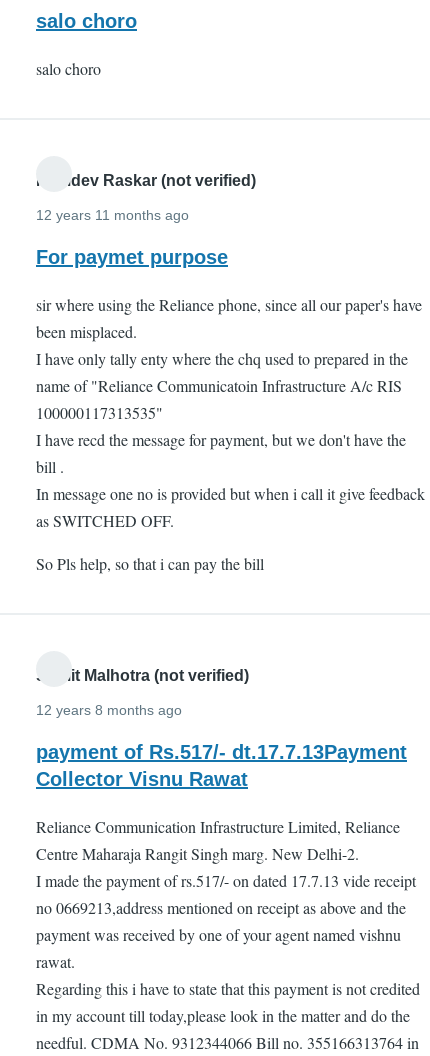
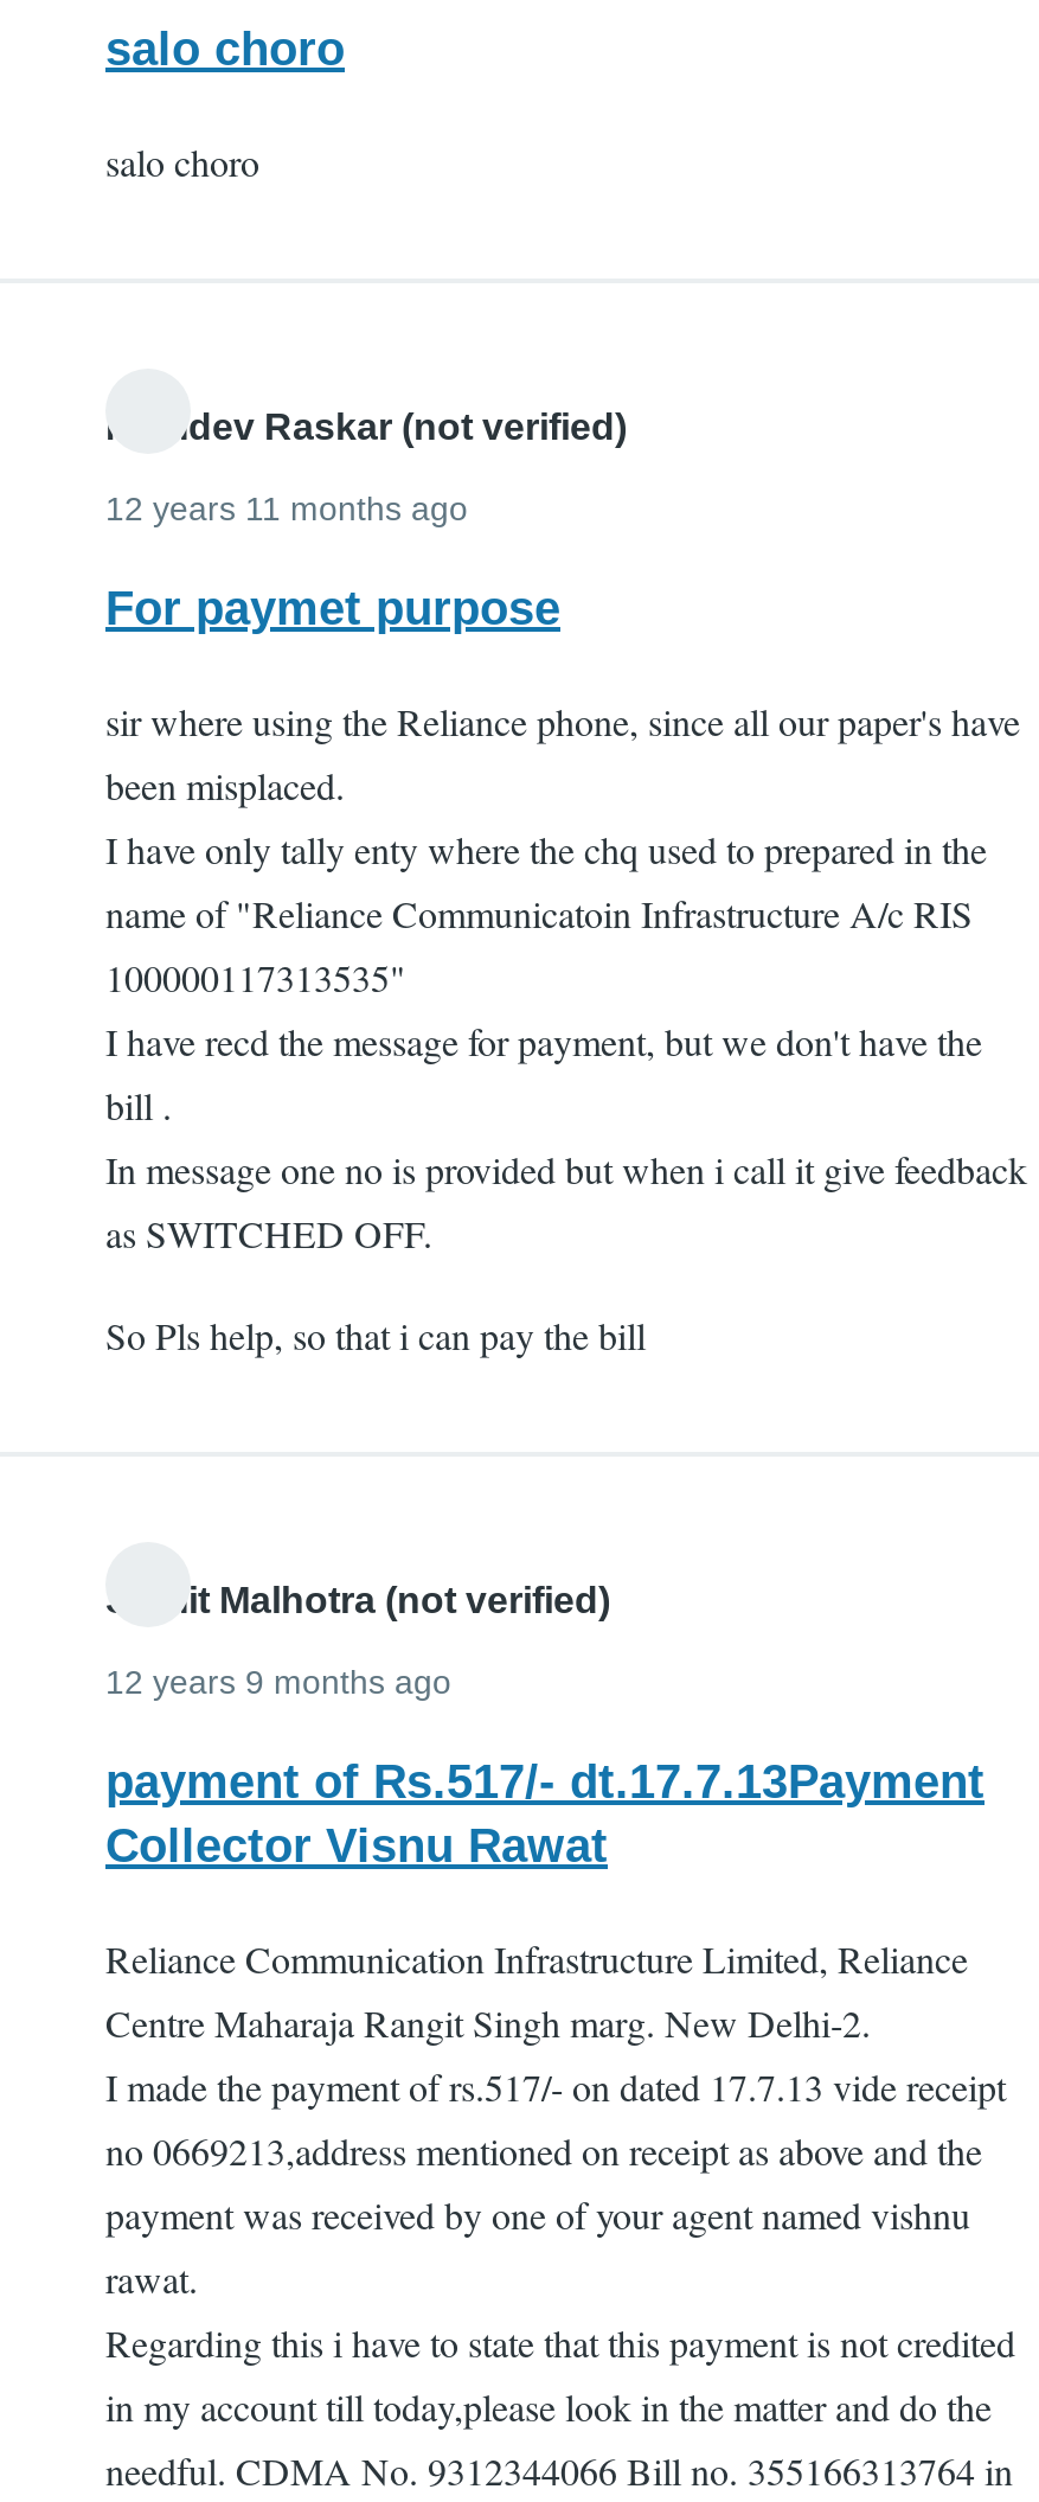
[36,702,182,718] 12 years 8 months ago -> [105,1663,451,1701] 12 years 9 months ago

